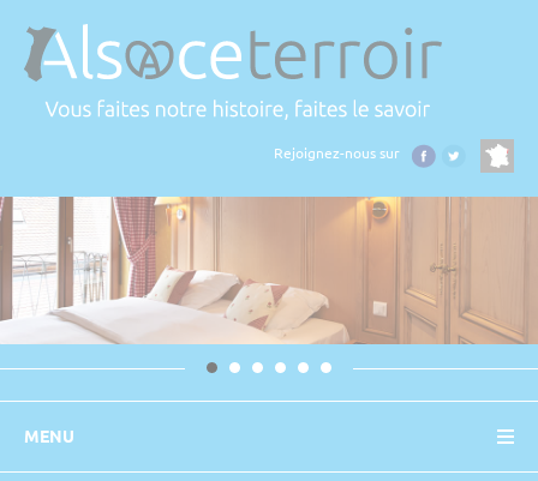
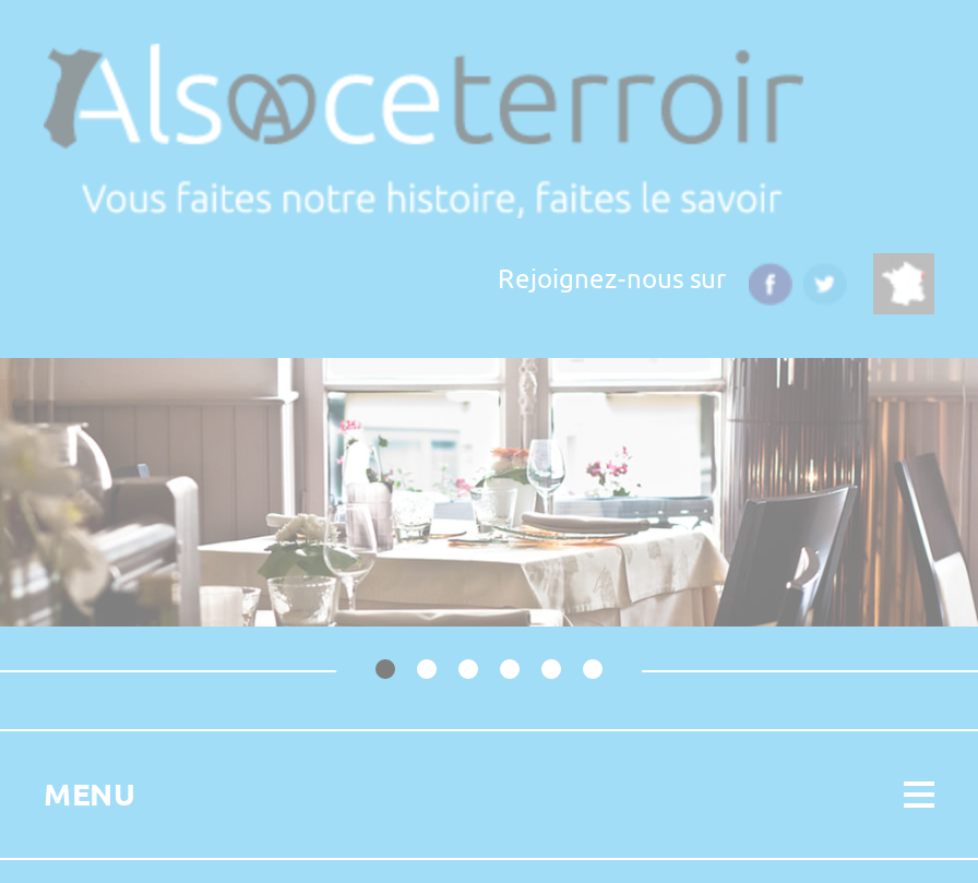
[4,196,534,345] [image] -> [7,356,971,629] [image]

